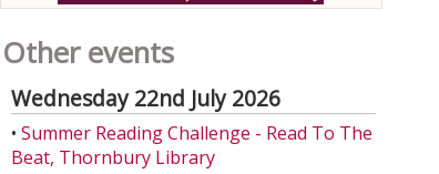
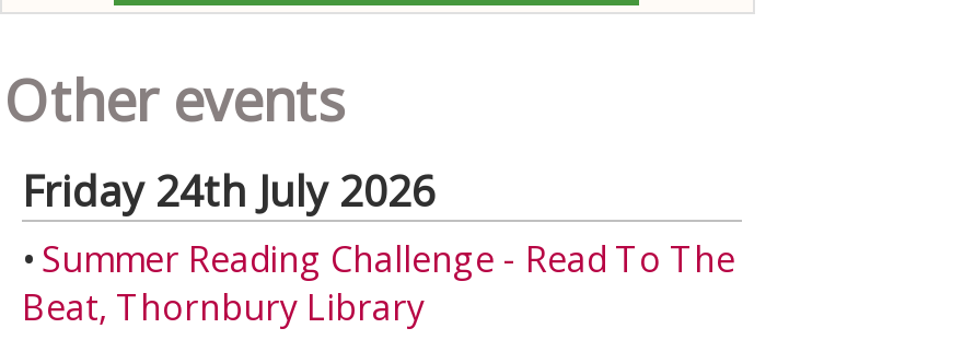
[11,83,280,113] Wednesday 22nd July 2026 -> [22,161,436,220] Friday 24th July 2026

